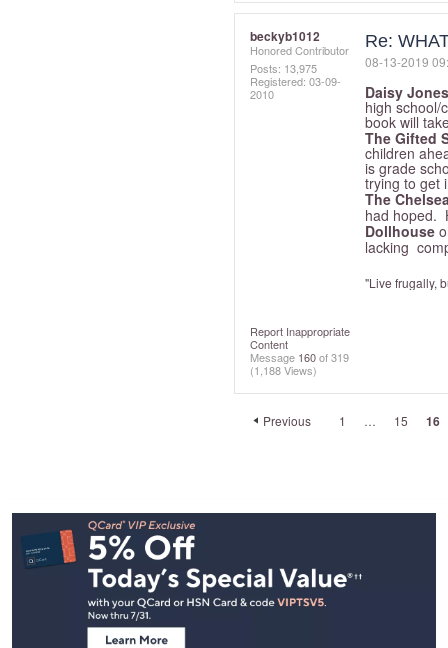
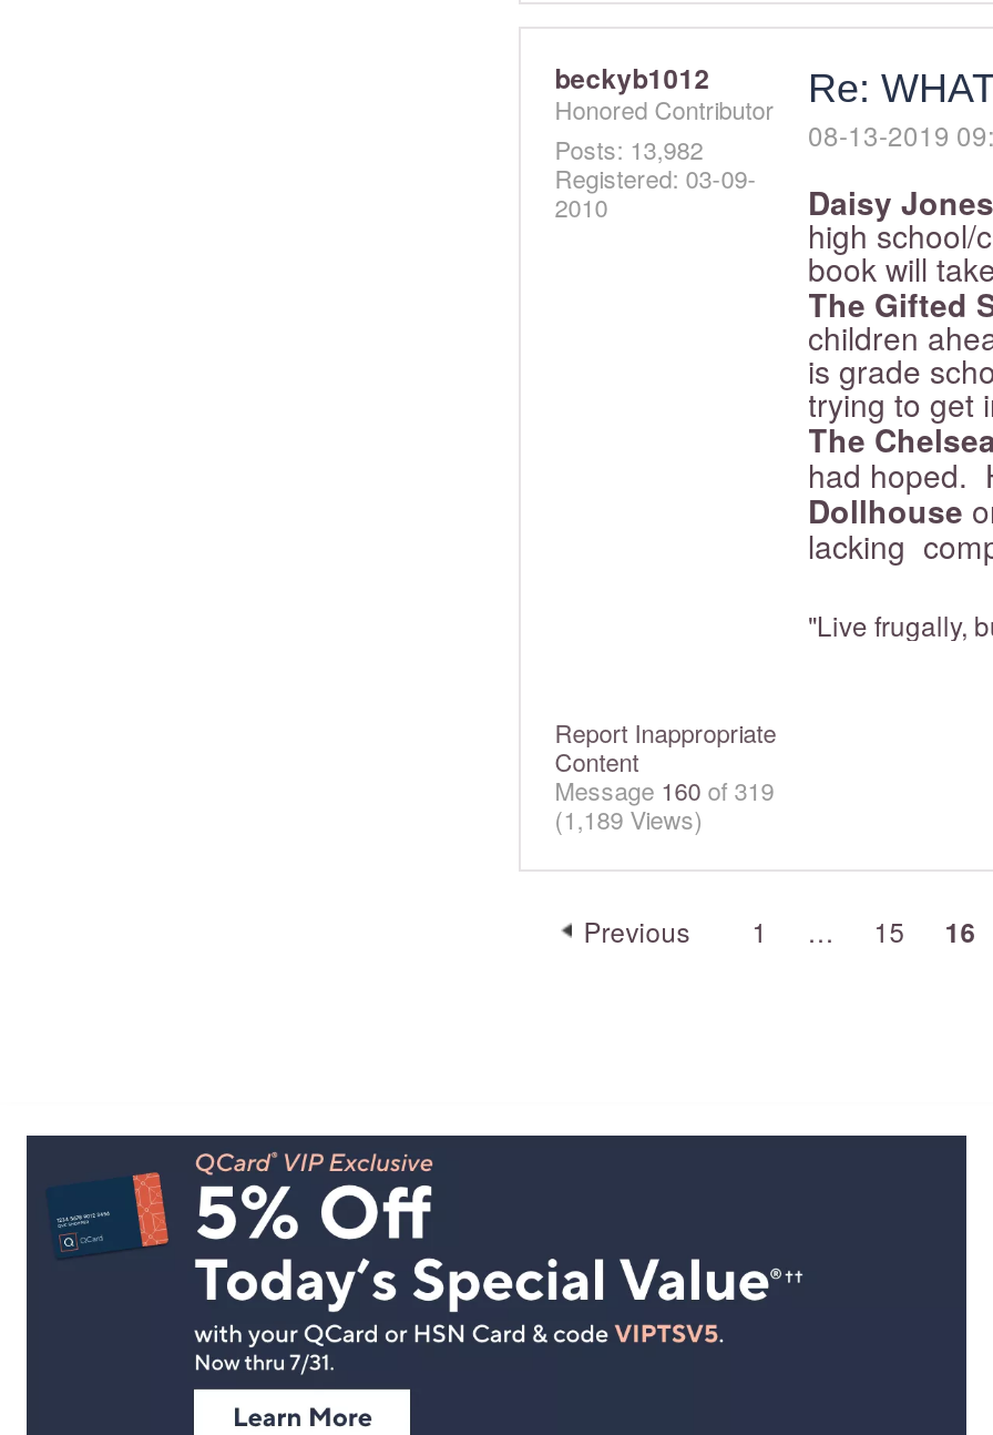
[250,60,317,76] Posts: 13,975 -> [555,131,703,166] Posts: 13,982
[250,362,317,378] (1,188 Views) -> [555,801,703,836] (1,189 Views)

